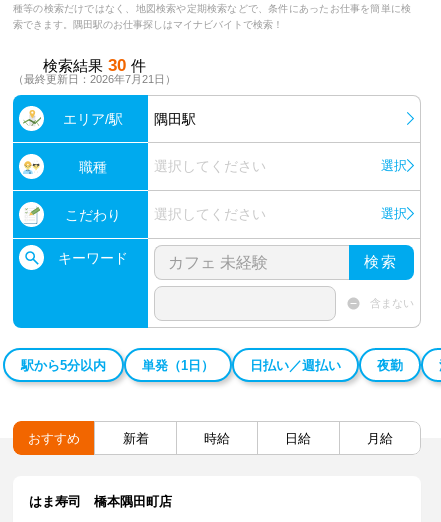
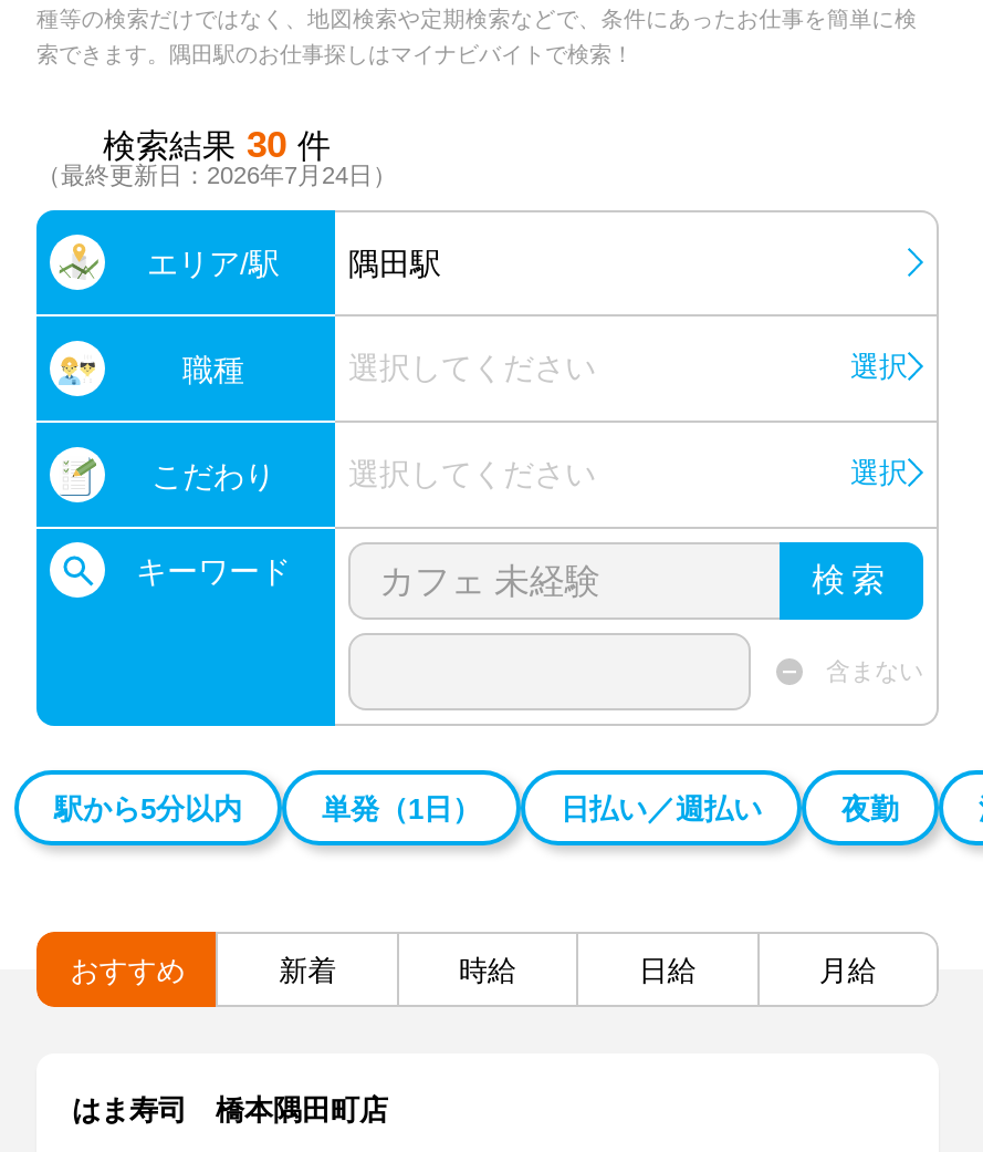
[13,73,176,85] （最終更新日：2026年7月21日） -> [36,162,397,188] （最終更新日：2026年7月24日）

